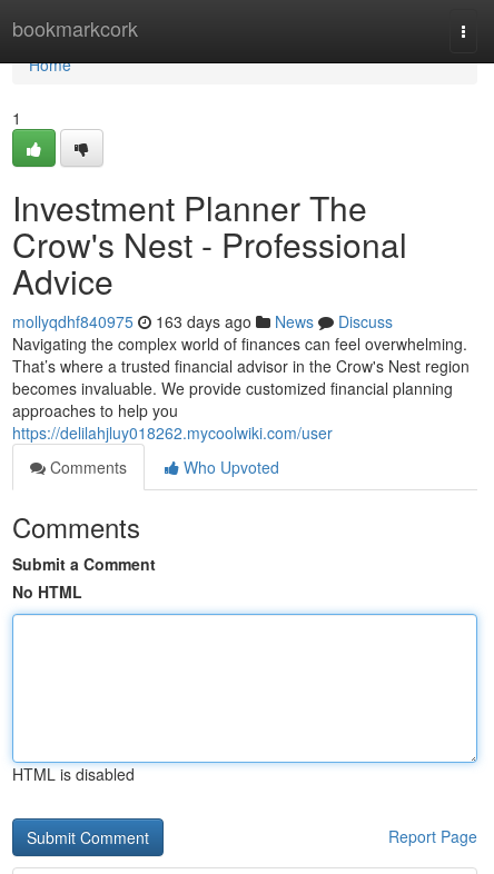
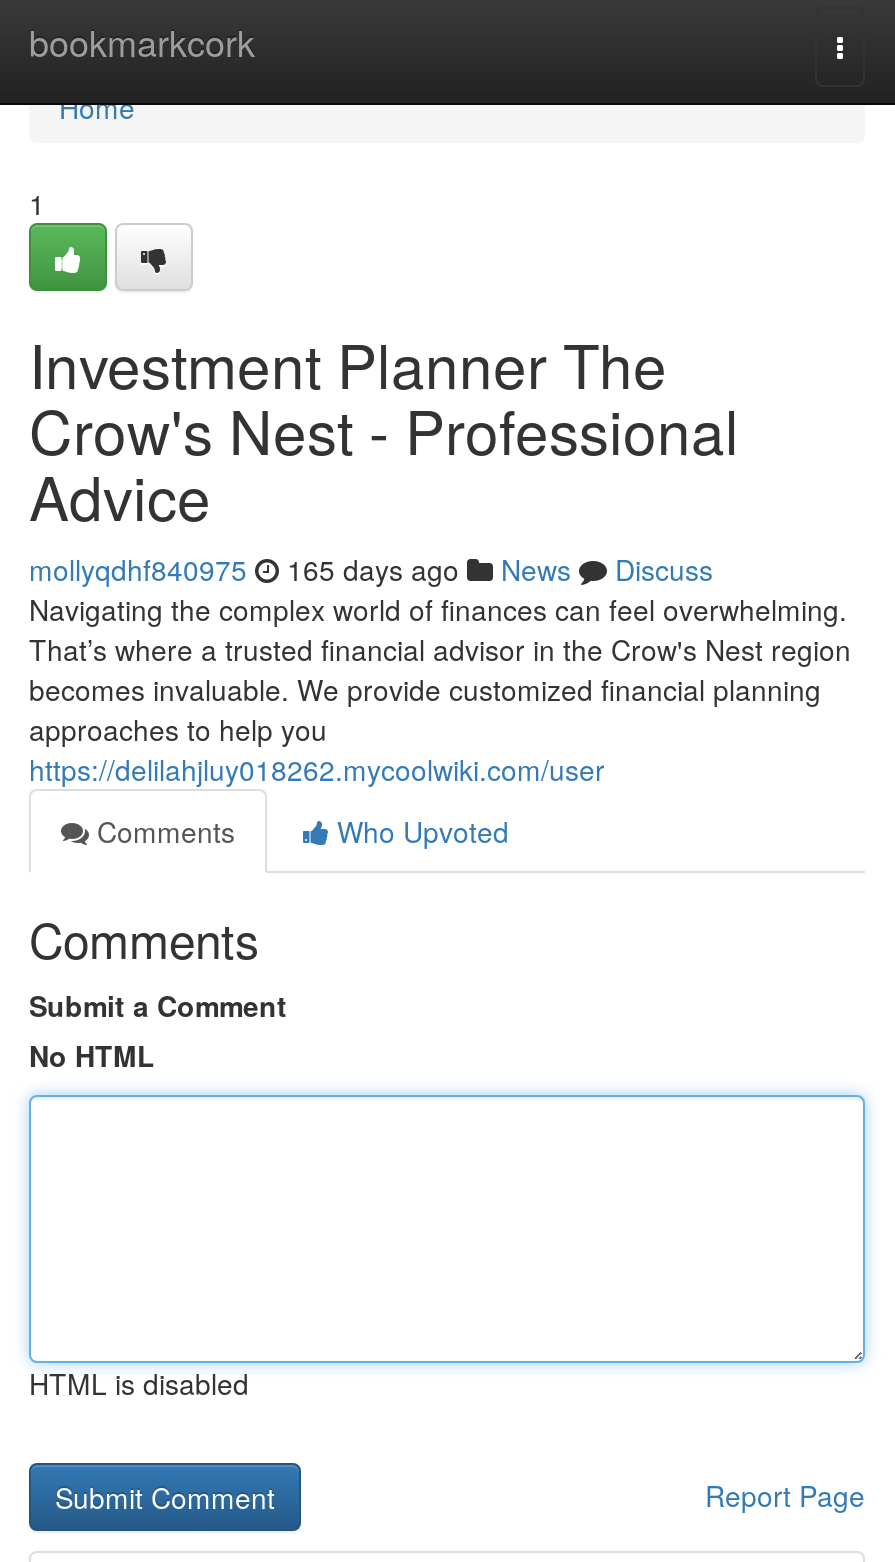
[12,310,393,332] mollyqdhf840975 163 days ago News Discuss -> [29,549,713,589] mollyqdhf840975 165 days ago News Discuss

